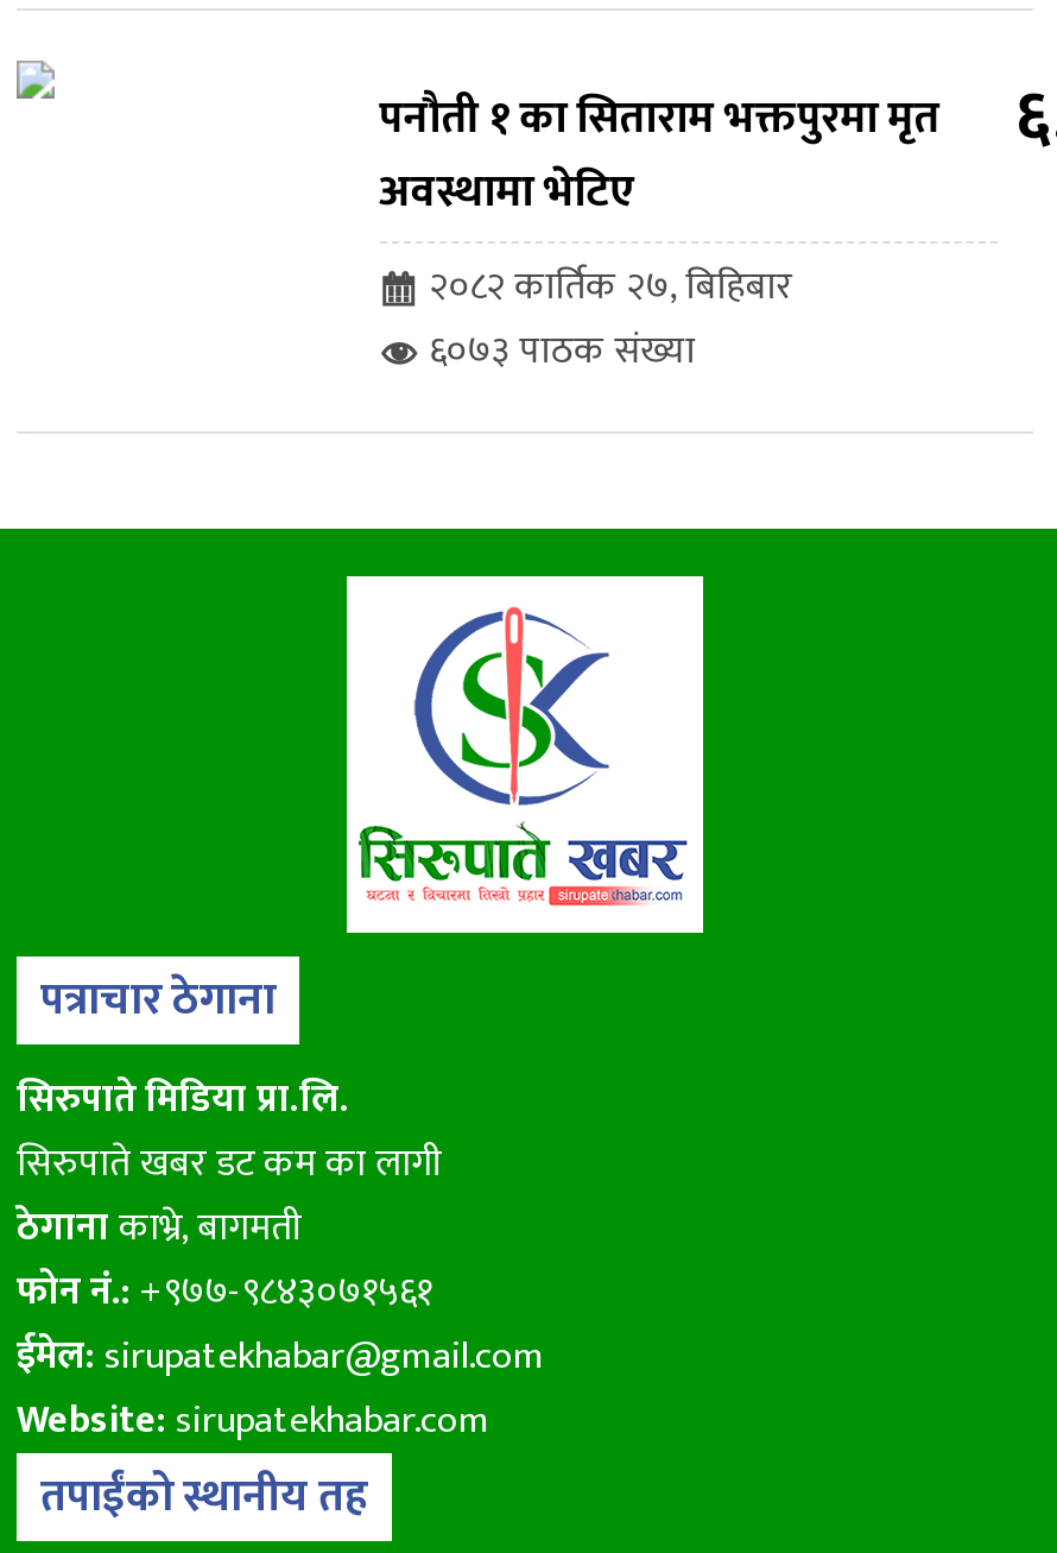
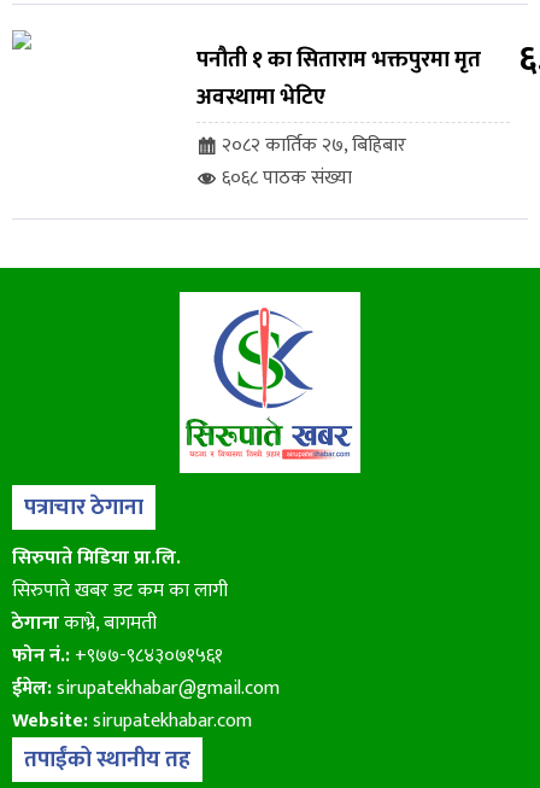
[429,321,695,385] ६०७३ पाठक संख्या -> [221,162,352,195] ६०६८ पाठक संख्या

